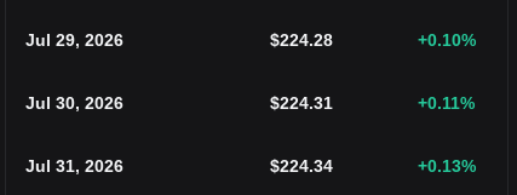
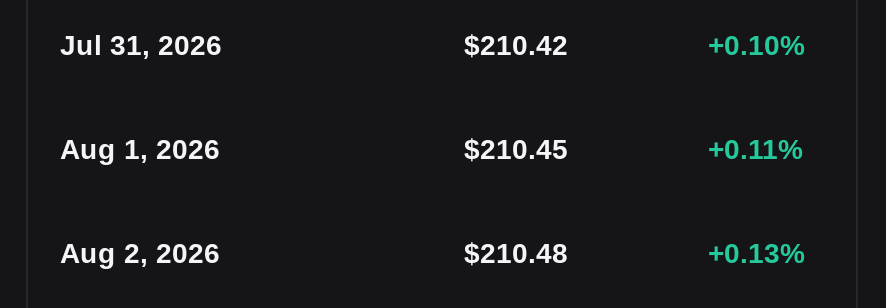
[25,30,123,50] Jul 29, 2026 -> [60,29,222,61] Jul 31, 2026
[270,30,333,50] $224.28 -> [464,29,568,61] $210.42
[25,93,333,113] Jul 30, 2026 | $224.31 -> [60,133,568,165] Aug 1, 2026 | $210.45
[25,156,333,176] Jul 31, 2026 | $224.34 -> [60,237,568,269] Aug 2, 2026 | $210.48

